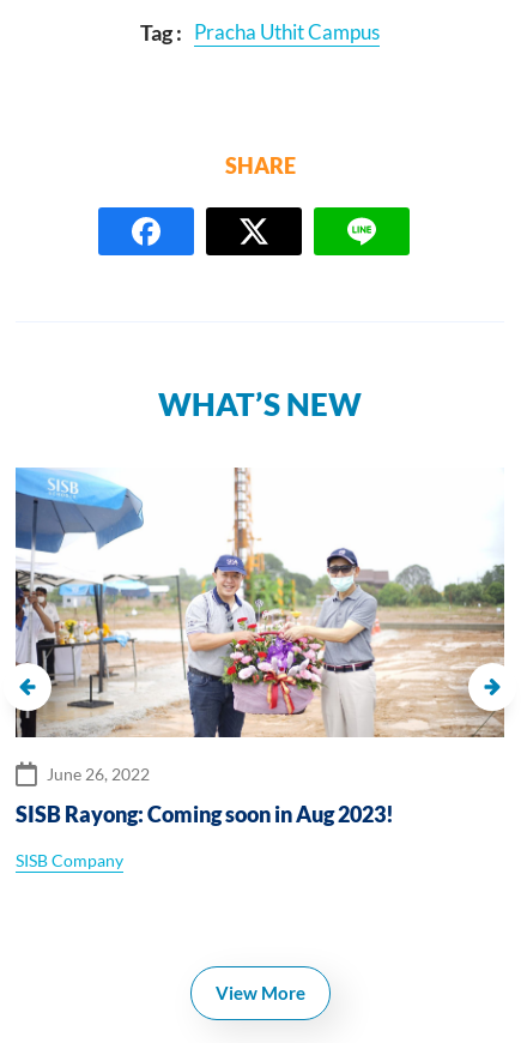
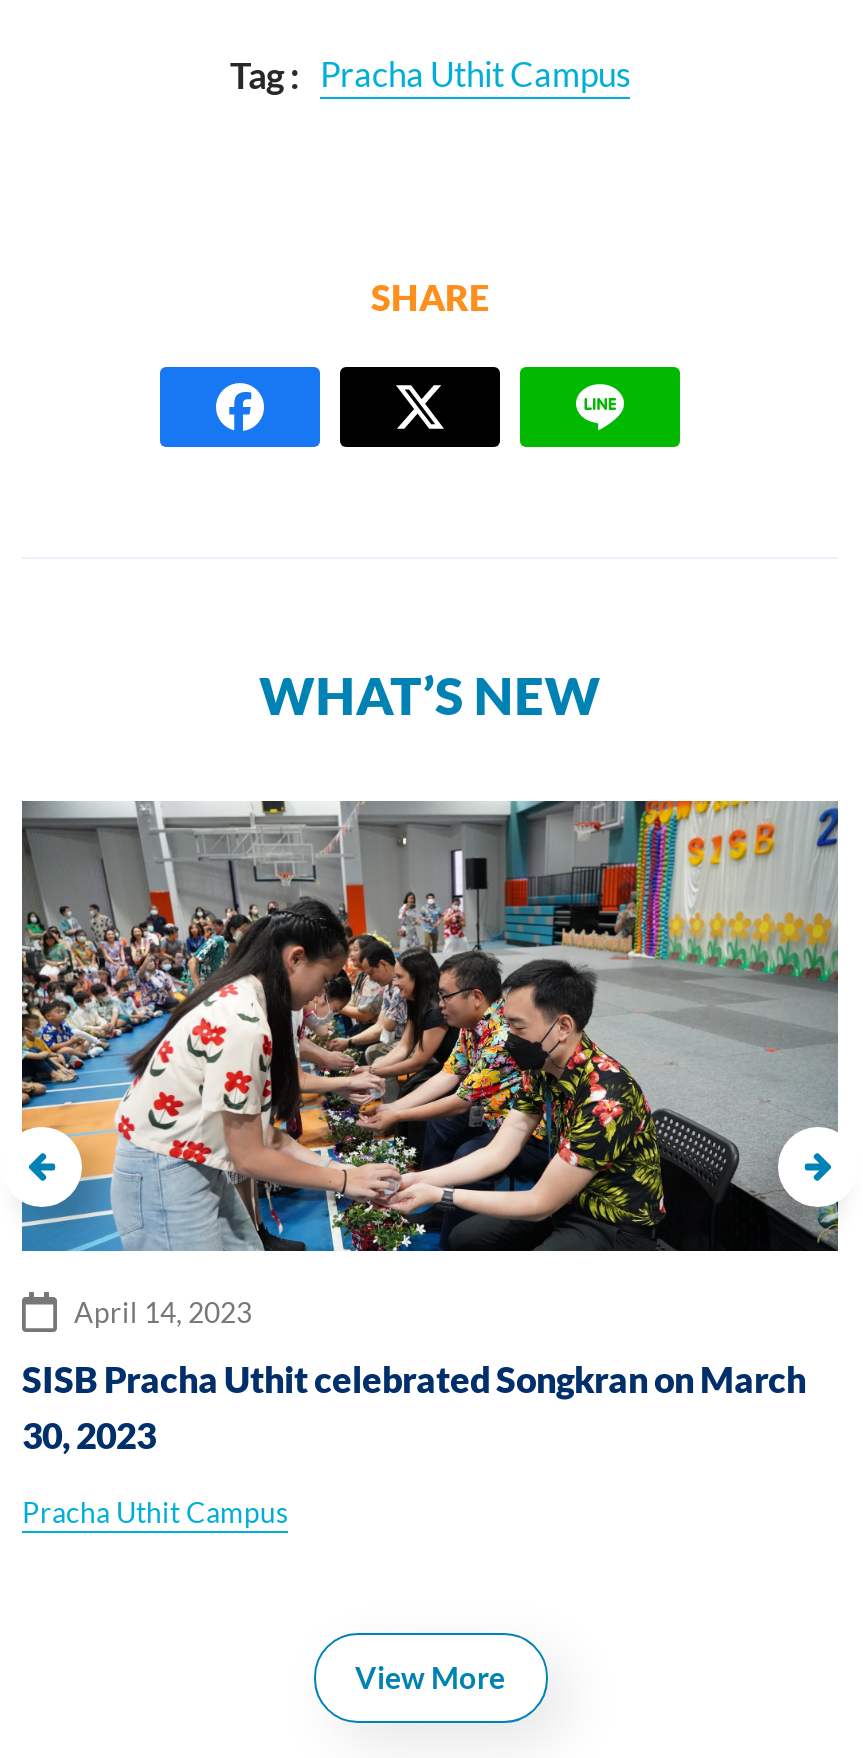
[14,466,504,784] [image] | June 26, 2022 -> [20,799,840,1328] [image] | April 14, 2023
[16,800,394,827] SISB Rayong: Coming soon in Aug 2023! -> [22,1356,806,1456] SISB Pracha Uthit celebrated Songkran on March | 30, 2023
[16,850,123,870] SISB Company -> [22,1494,288,1528] Pracha Uthit Campus

